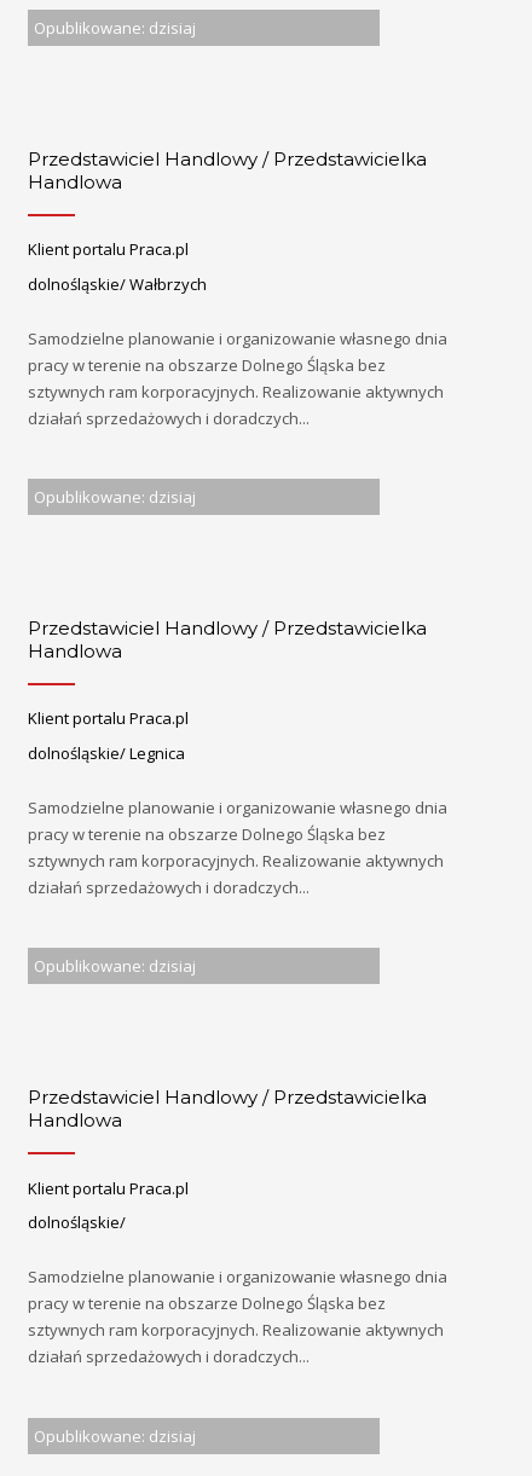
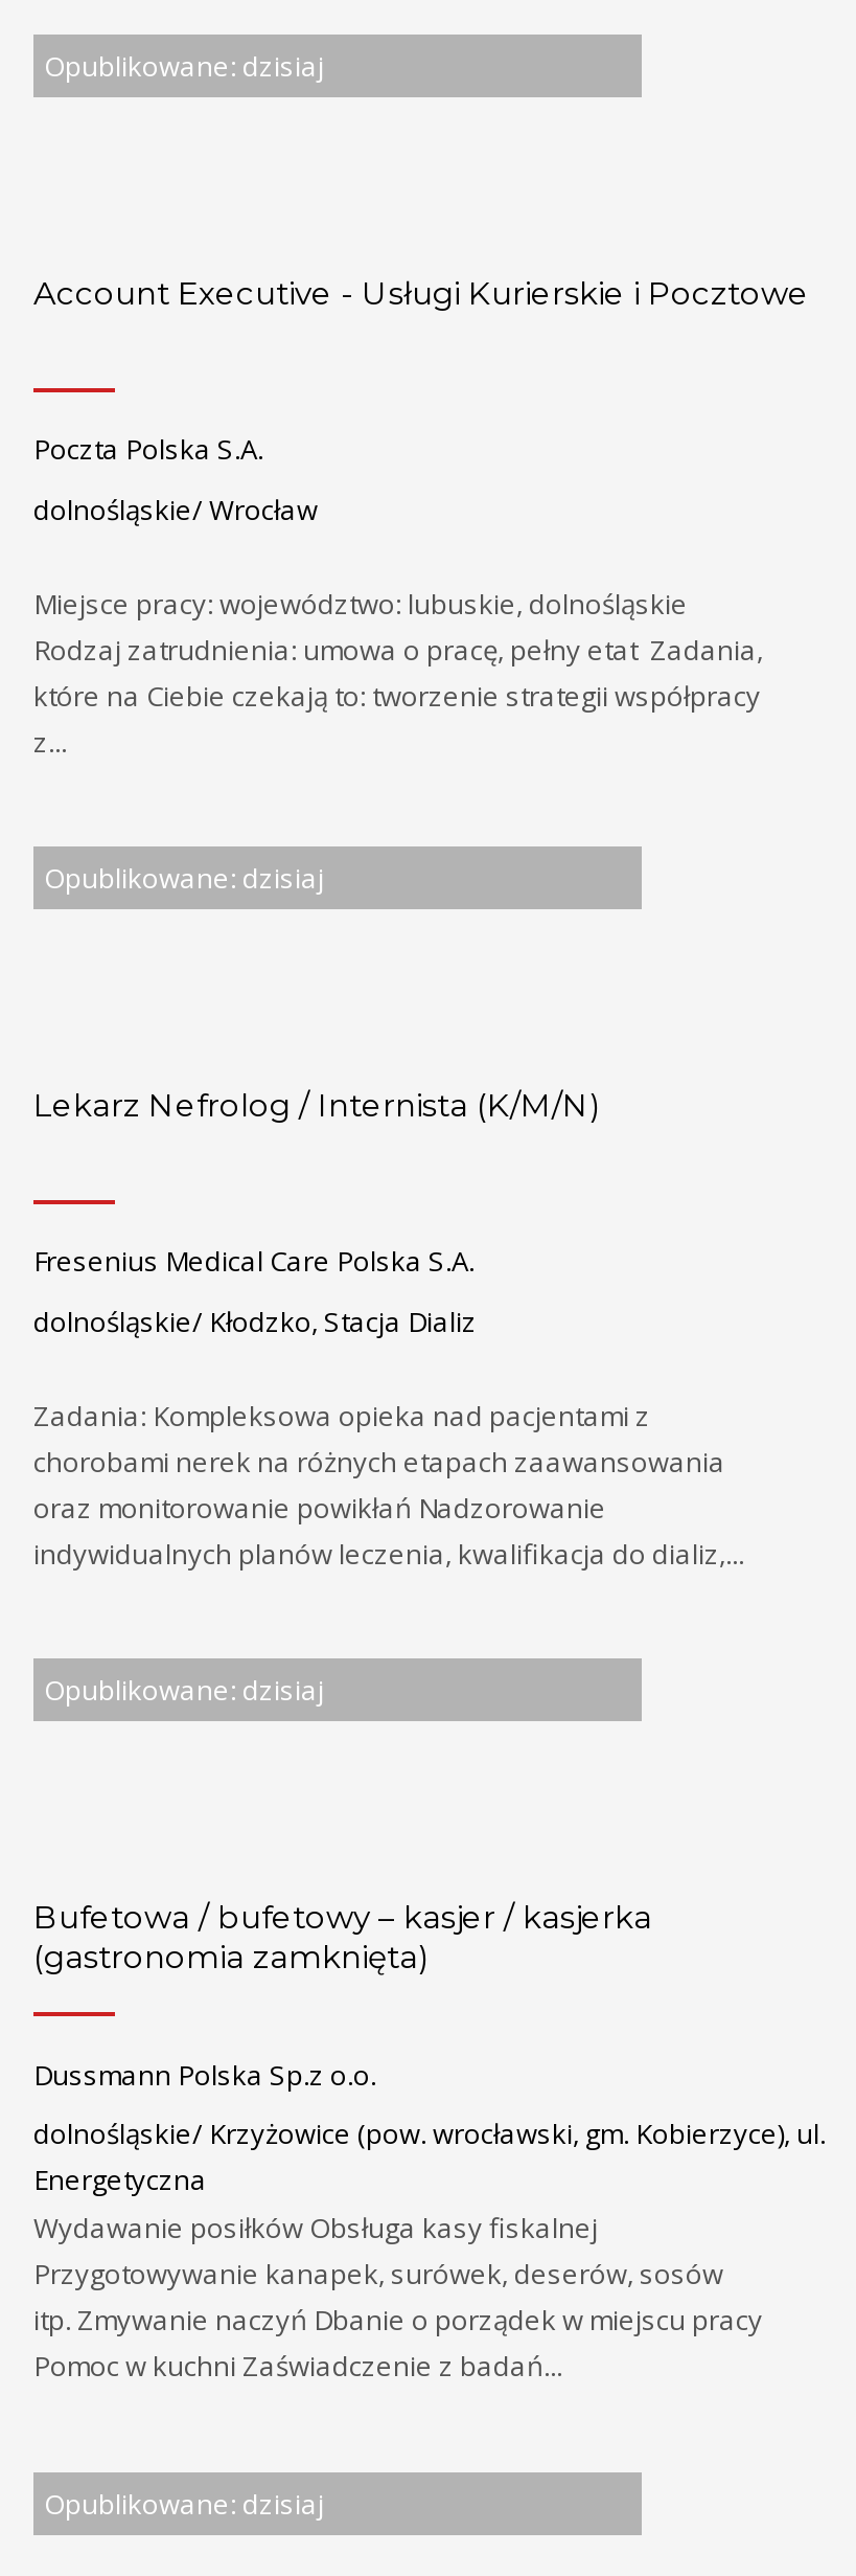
[28,147,427,193] Przedstawiciel Handlowy / Przedstawicielka | Handlowa -> [33,272,809,312] Account Executive - Usługi Kurierskie i Pocztowe
[28,238,189,260] Klient portalu Praca.pl -> [33,430,263,468] Poczta Polska S.A.
[28,273,207,295] dolnośląskie/ Wałbrzych -> [33,490,318,528] dolnośląskie/ Wrocław
[28,327,447,429] Samodzielne planowanie i organizowanie własnego dnia | pracy w terenie na obszarze Dolnego Śląska bez | sztywnych ram korporacyjnych. Realizowanie aktywnych | działań sprzedażowych i doradczych... -> [33,584,763,760] Miejsce pracy: województwo: lubuskie, dolnośląskie | Rodzaj zatrudnienia: umowa o pracę, pełny etat Zadania, | które na Ciebie czekają to: tworzenie strategii współpracy | z...
[28,617,427,663] Przedstawiciel Handlowy / Przedstawicielka | Handlowa -> [33,1085,600,1125] Lekarz Nefrolog / Internista (K/M/N)
[28,708,189,730] Klient portalu Praca.pl -> [33,1243,475,1281] Fresenius Medical Care Polska S.A.
[28,742,185,764] dolnośląskie/ Legnica -> [33,1303,477,1341] dolnośląskie/ Kłodzko, Stacja Dializ
[28,797,447,898] Samodzielne planowanie i organizowanie własnego dnia | pracy w terenie na obszarze Dolnego Śląska bez | sztywnych ram korporacyjnych. Realizowanie aktywnych | działań sprzedażowych i doradczych... -> [33,1397,744,1573] Zadania: Kompleksowa opieka nad pacjentami z | chorobami nerek na różnych etapach zaawansowania | oraz monitorowanie powikłań Nadzorowanie | indywidualnych planów leczenia, kwalifikacja do dializ,...
[28,1086,447,1368] Przedstawiciel Handlowy / Przedstawicielka | Handlowa | Klient portalu Praca.pl | dolnośląskie/ | Samodzielne planowanie i organizowanie własnego dnia | pracy w terenie na obszarze Dolnego Śląska bez | sztywnych ram korporacyjnych. Realizowanie aktywnych | działań sprzedażowych i doradczych... -> [33,1898,826,2386] Bufetowa / bufetowy – kasjer / kasjerka | (gastronomia zamknięta) | Dussmann Polska Sp.z o.o. | dolnośląskie/ Krzyżowice (pow. wrocławski, gm. Kobierzyce), ul. | Energetyczna | Wydawanie posiłków Obsługa kasy fiskalnej | Przygotowywanie kanapek, surówek, deserów, sosów | itp. Zmywanie naczyń Dbanie o porządek w miejscu pracy | Pomoc w kuchni Zaświadczenie z badań...

